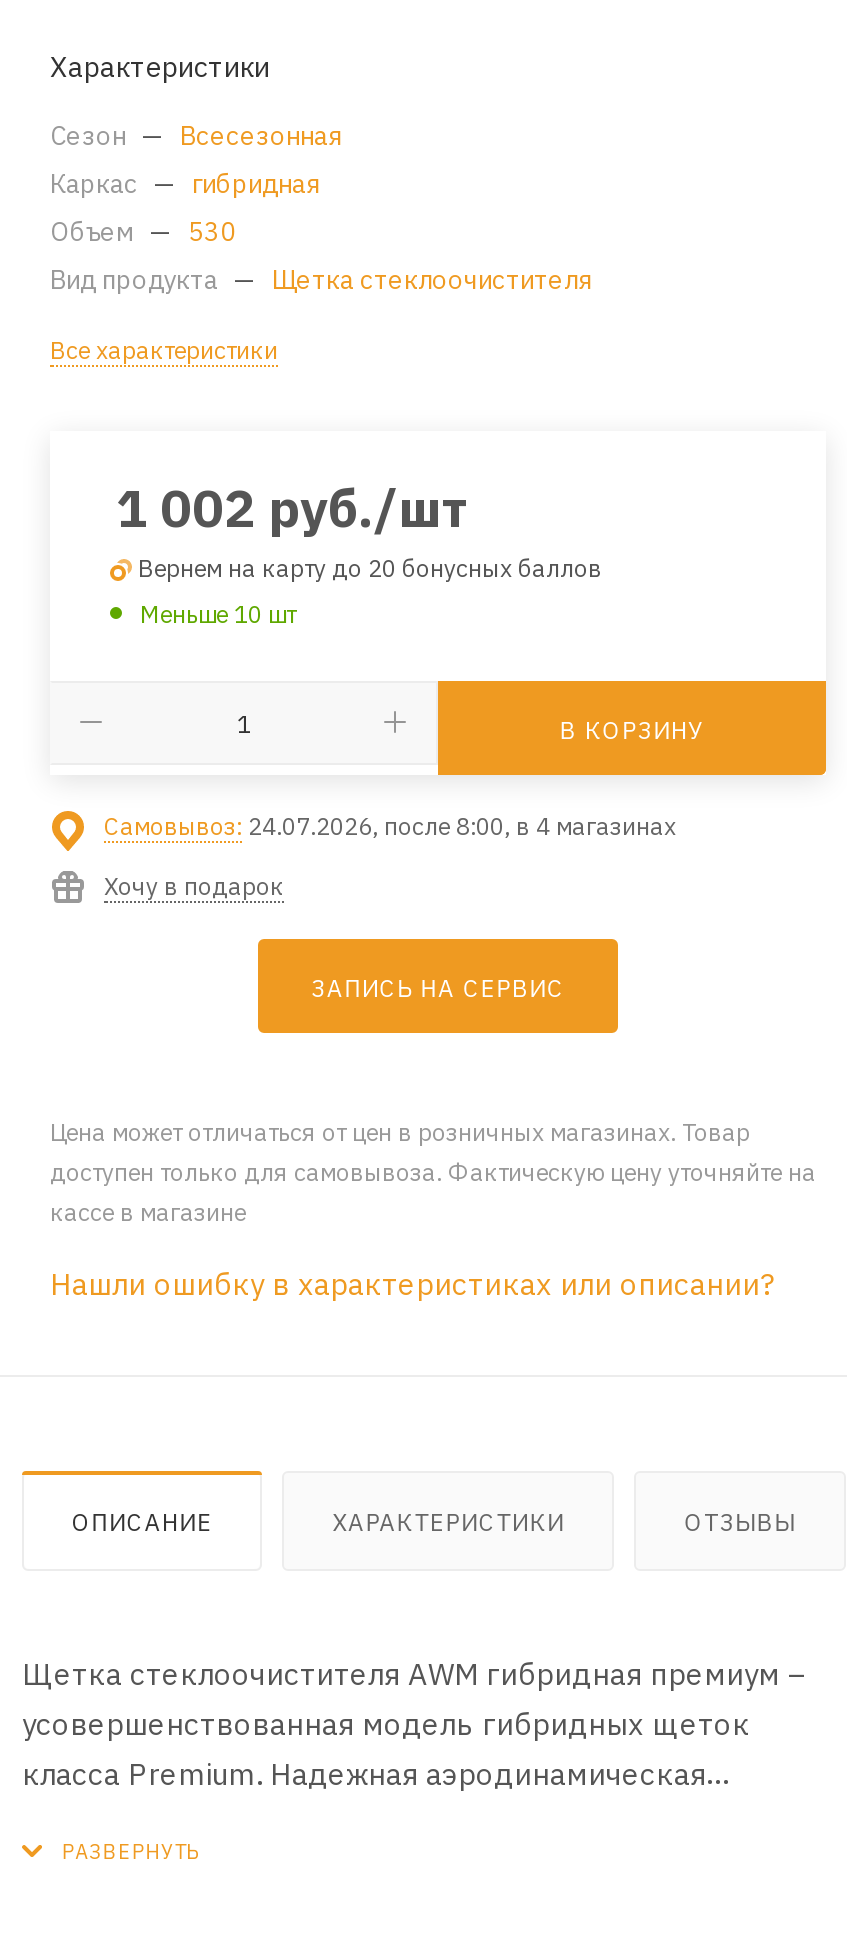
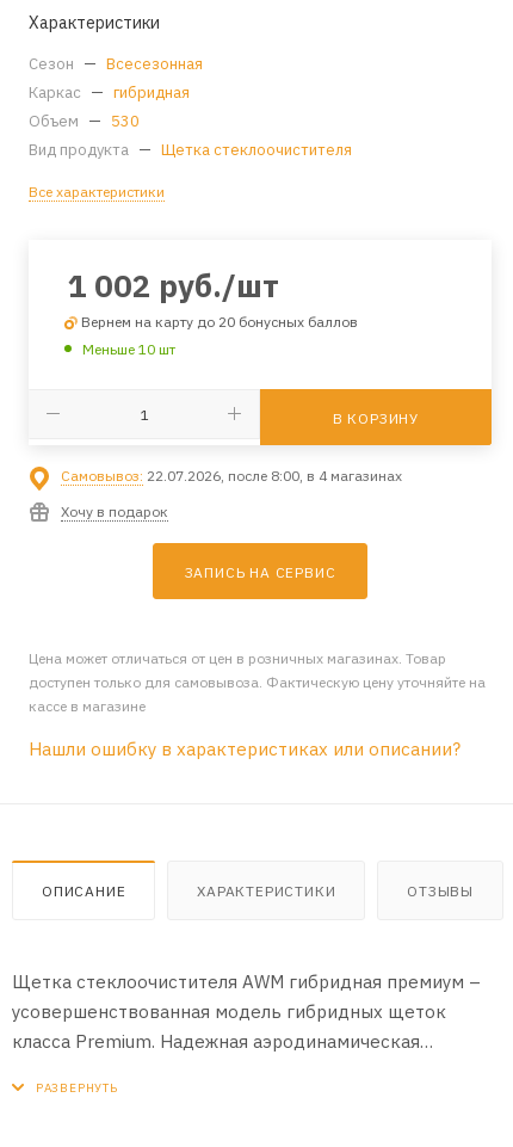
[104,810,676,840] Самовывоз: 24.07.2026, после 8:00, в 4 магазинах -> [61,466,402,484] Самовывоз: 22.07.2026, после 8:00, в 4 магазинах

